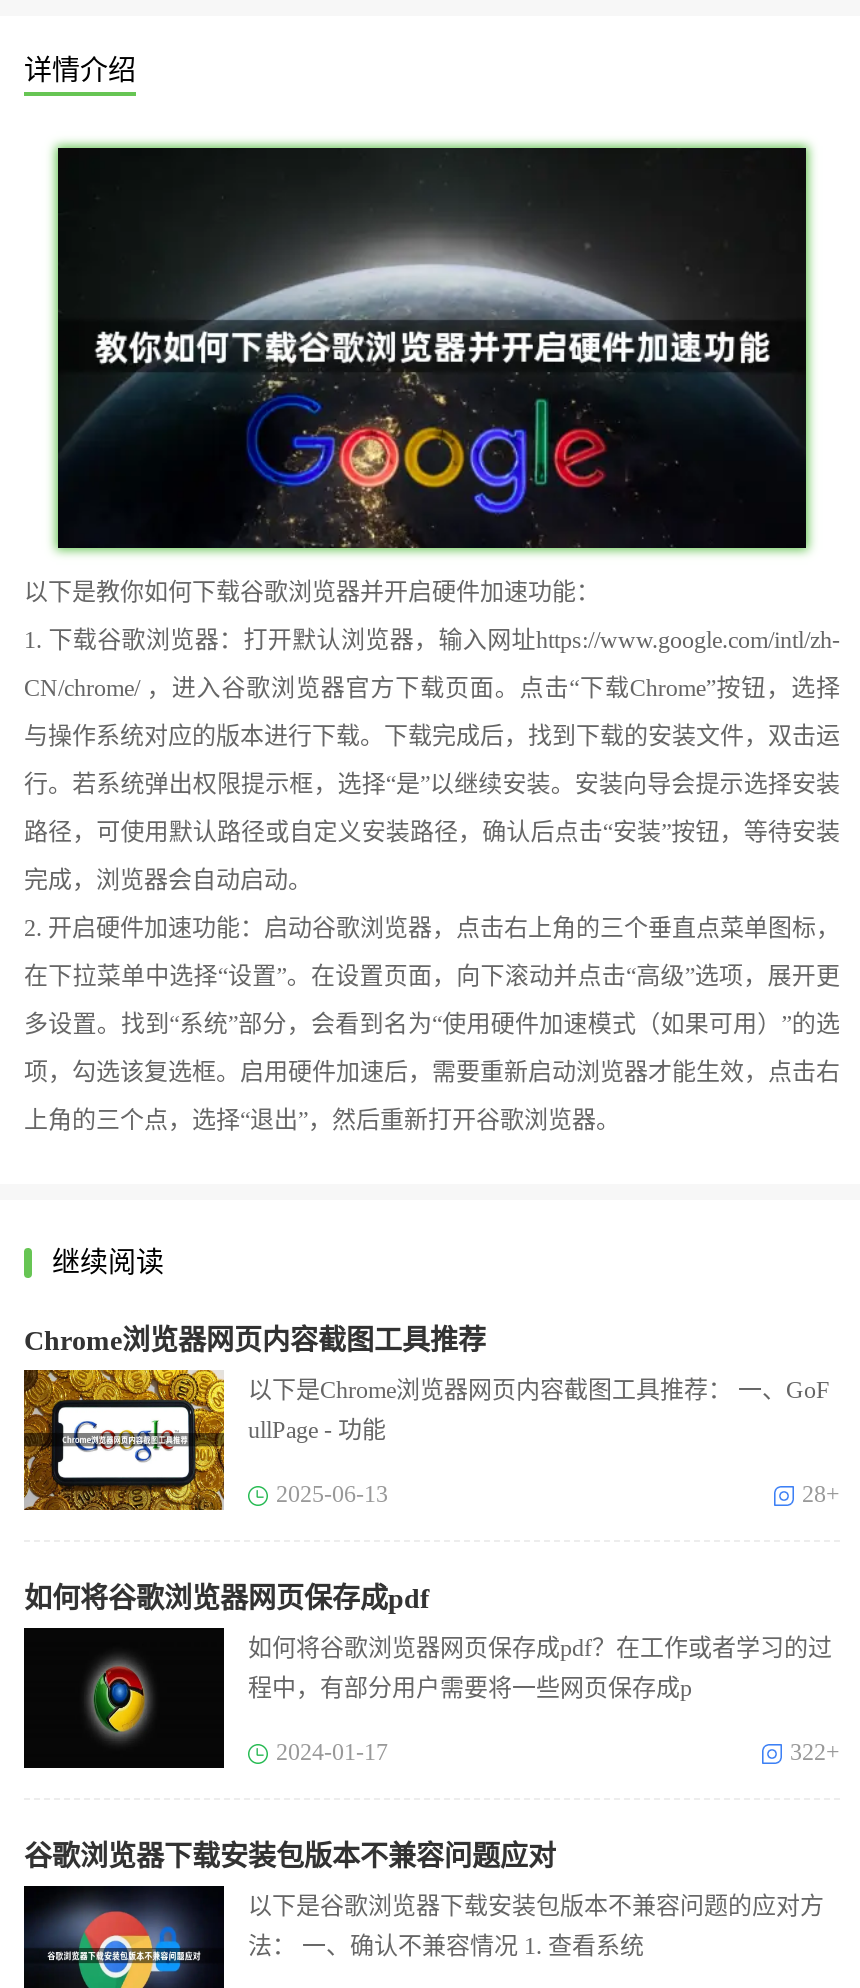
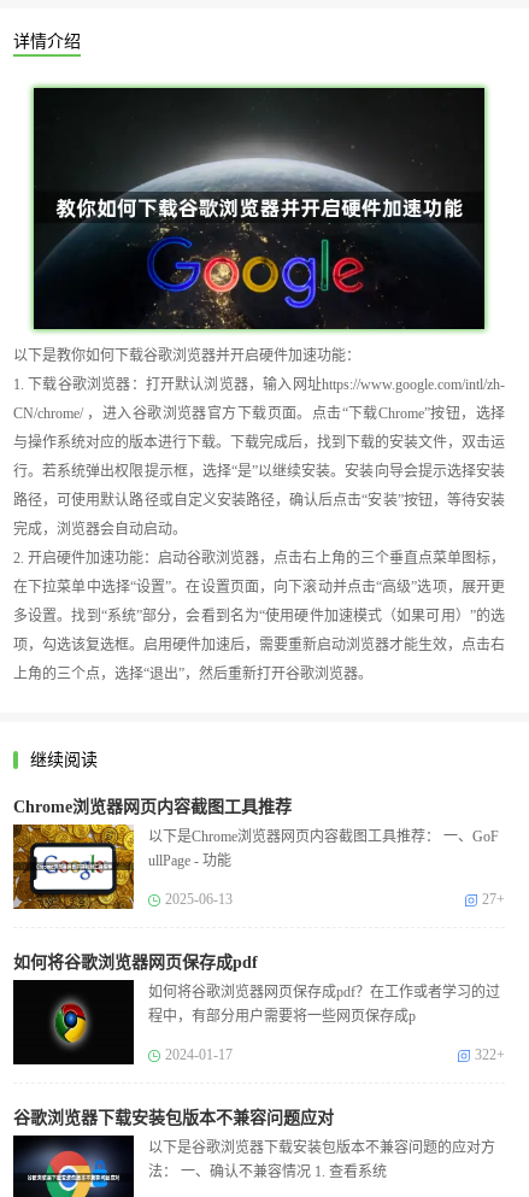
[802,1480,840,1508] 28+ -> [482,891,505,908] 27+

